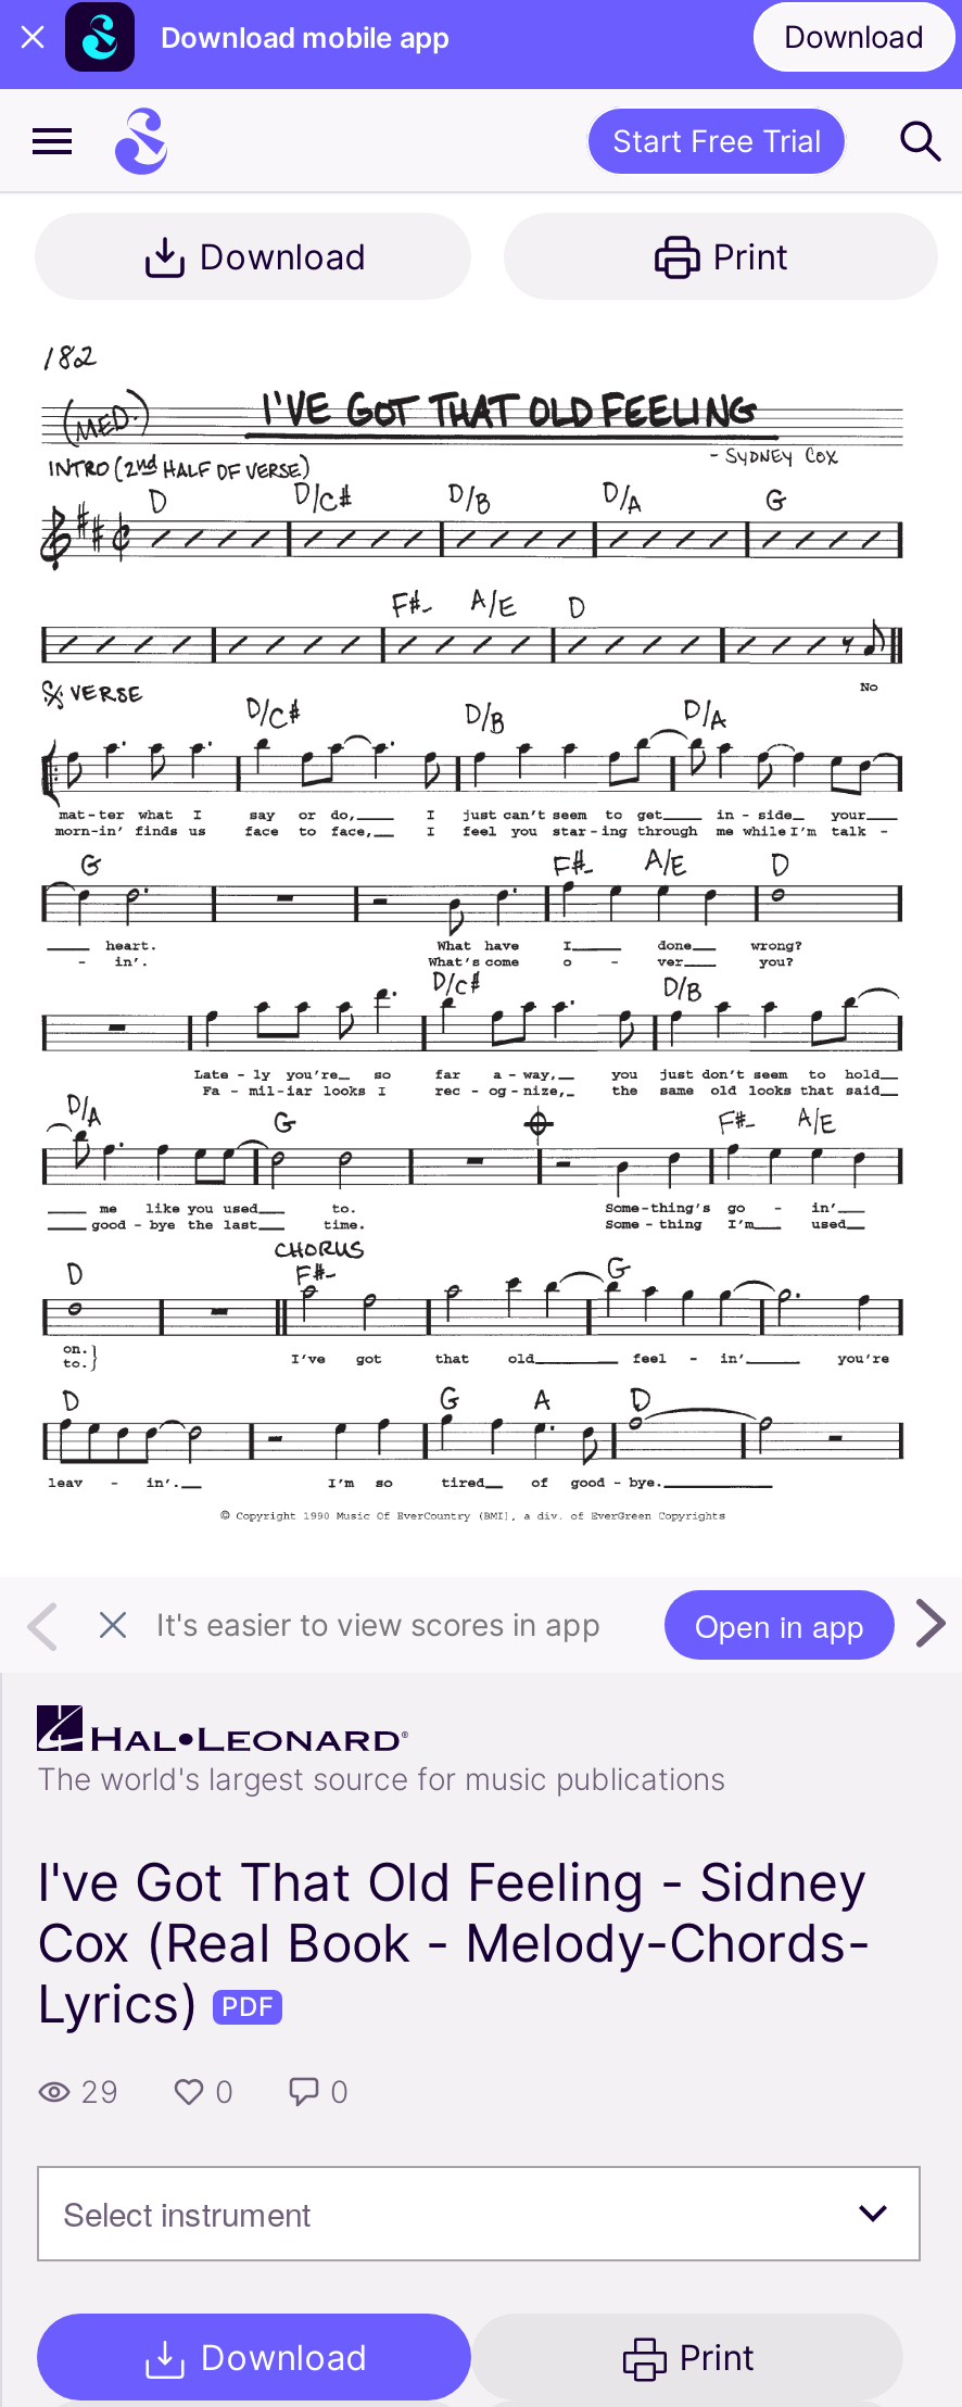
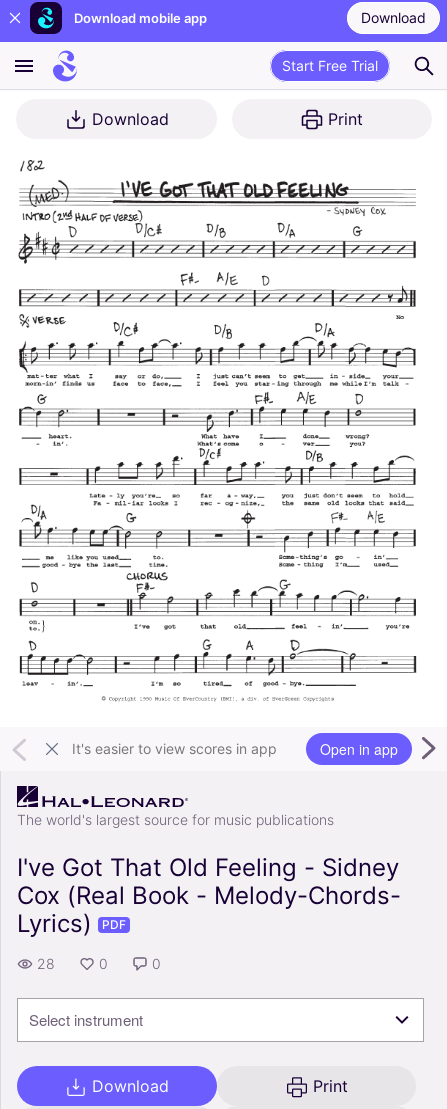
[80,2073,119,2110] 29 -> [37,955,55,972] 28

